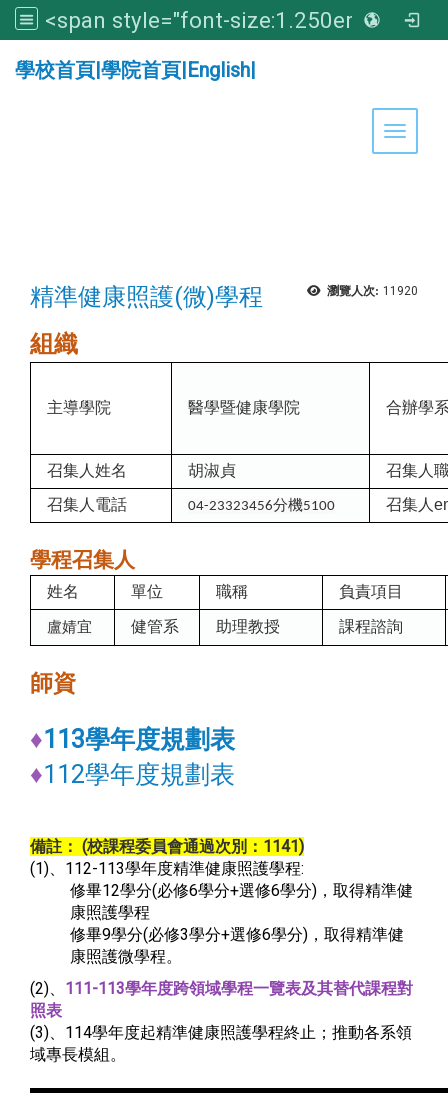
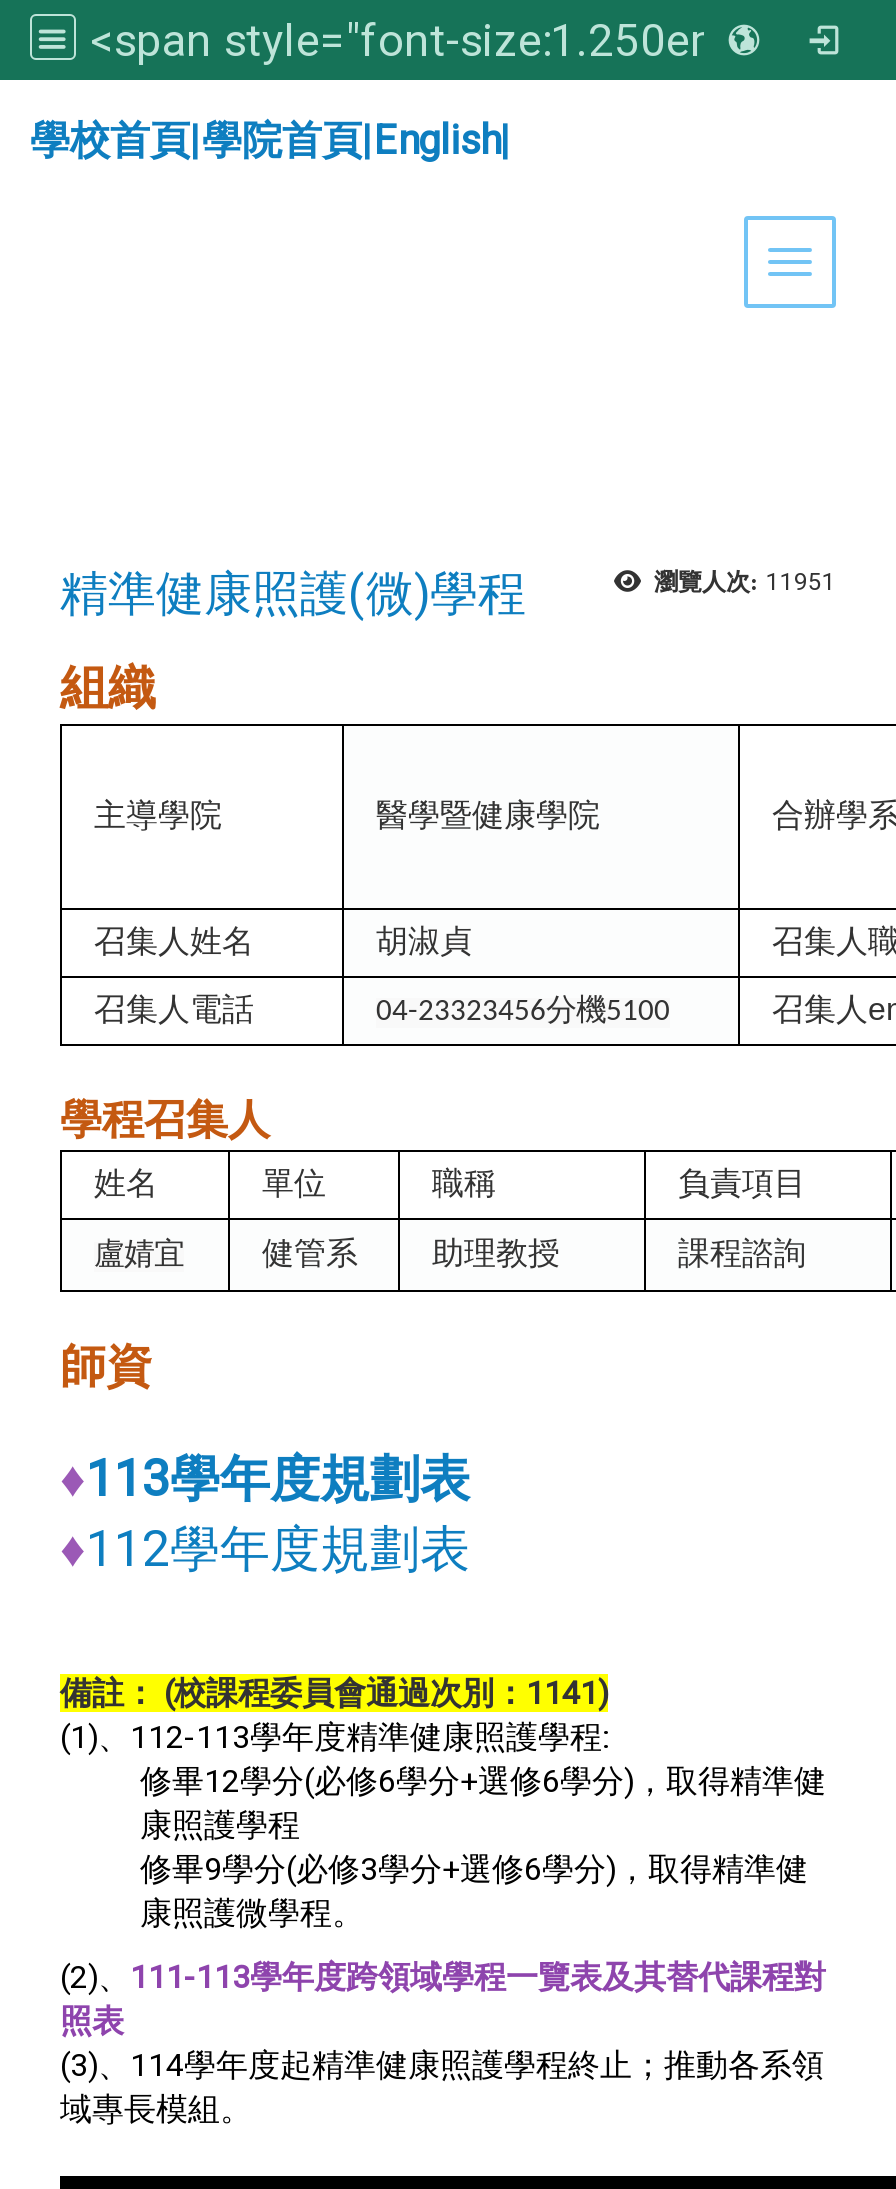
[327,284,418,298] 瀏覽人次: 11920 -> [654,568,836,596] 瀏覽人次: 11951

